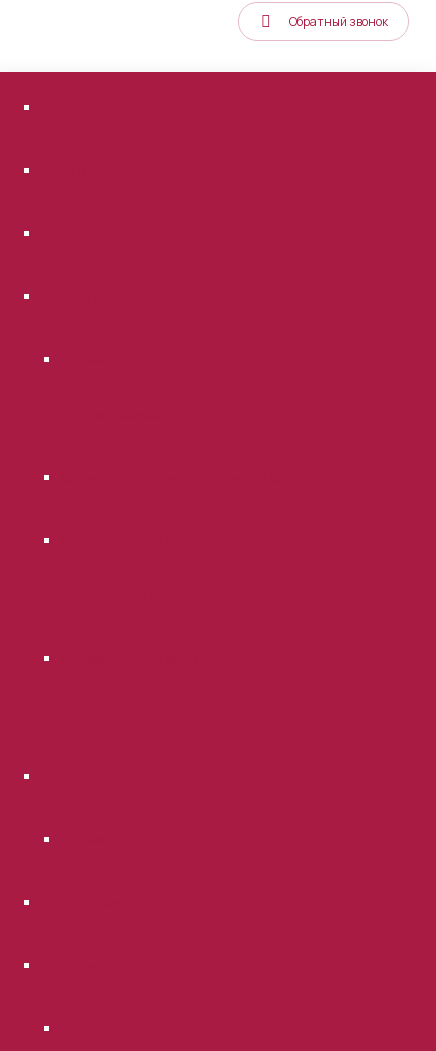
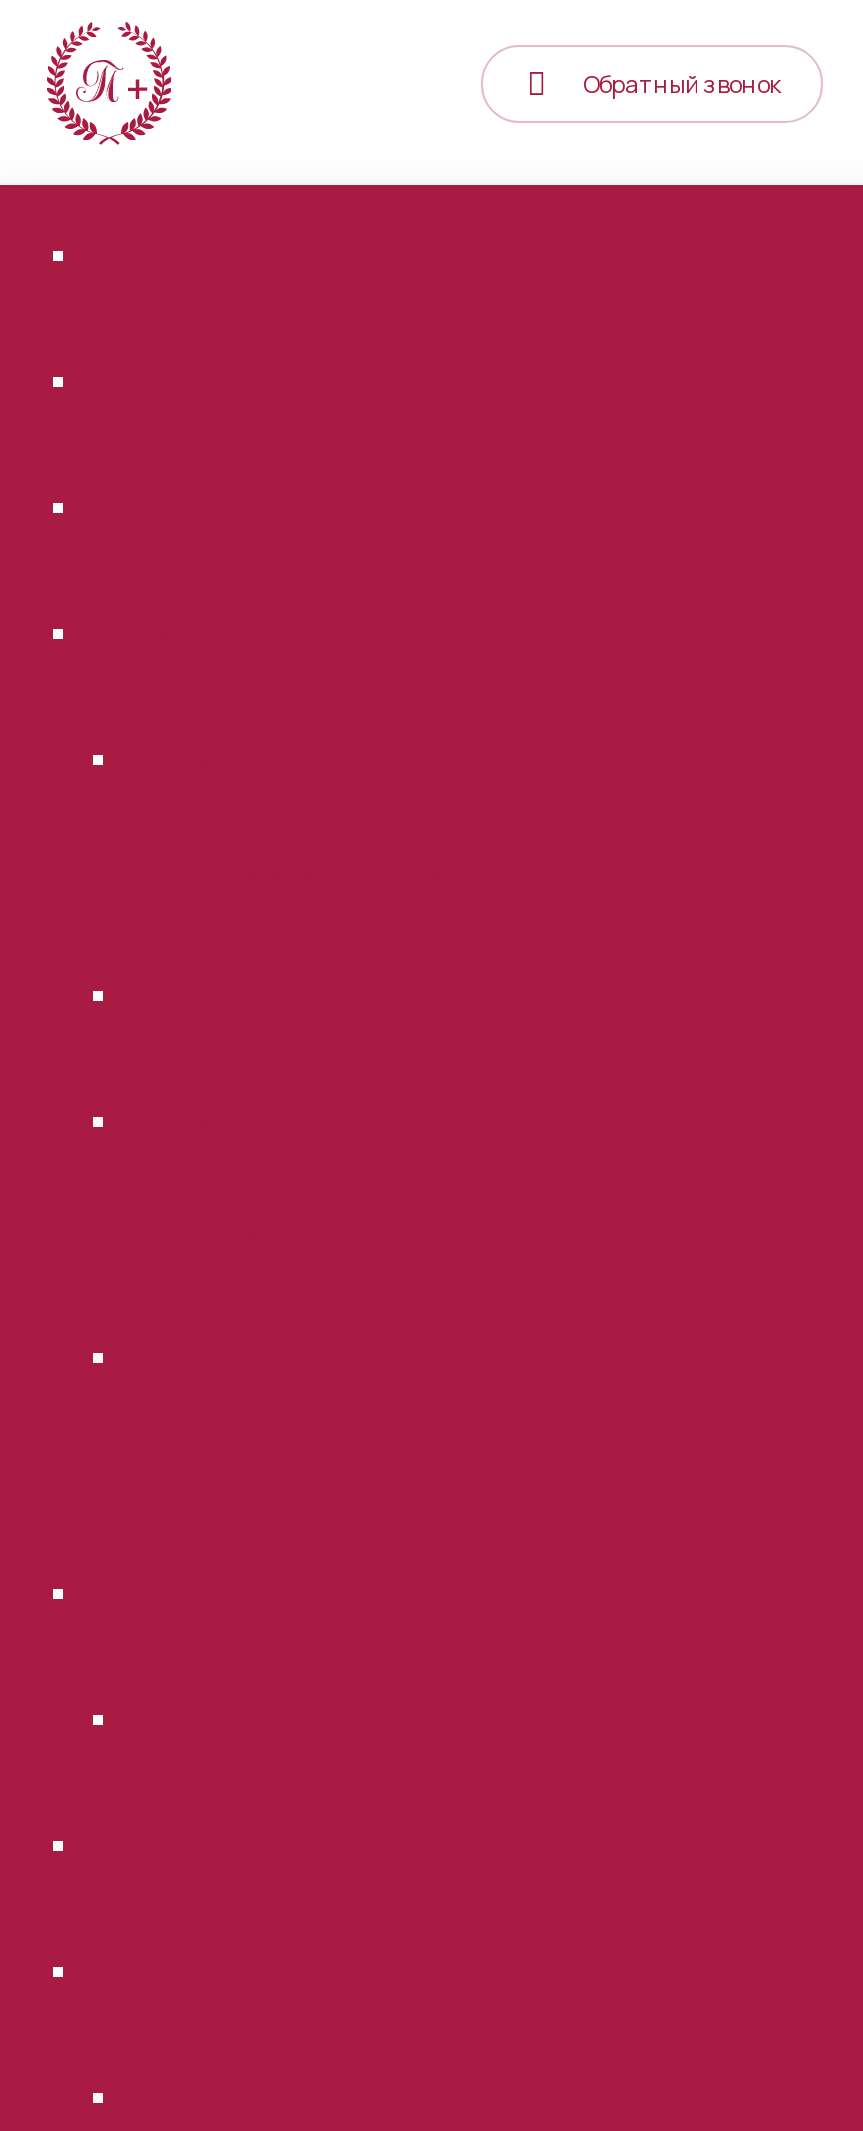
none -> [45,21,173,145] [image]

